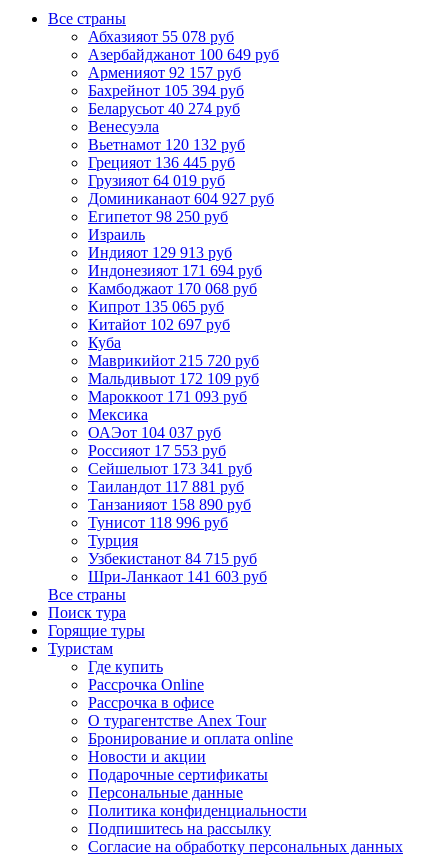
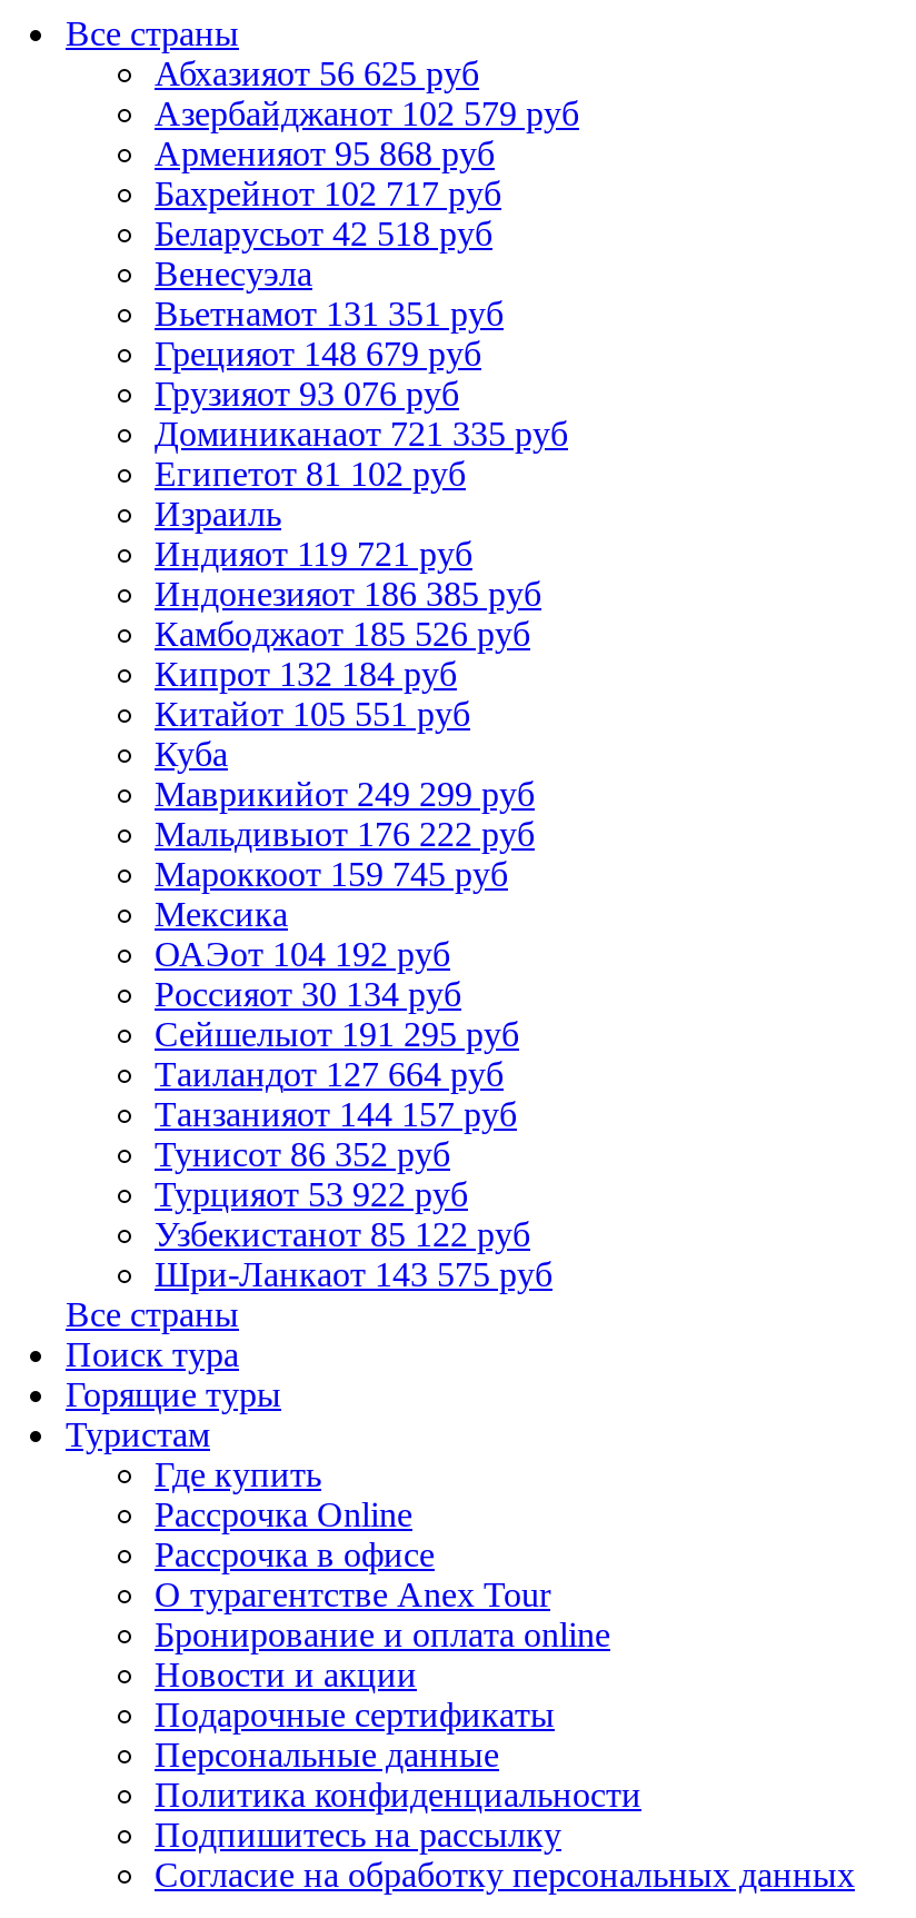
[88,28,234,45] Абхазияот 55 078 руб -> [155,54,479,92] Абхазияот 56 625 руб
[88,46,279,63] Азербайджанот 100 649 руб -> [155,95,579,132] Азербайджанот 102 579 руб
[88,64,241,81] Арменияот 92 157 руб -> [155,135,495,172] Арменияот 95 868 руб
[88,82,244,99] Бахрейнот 105 394 руб -> [155,175,501,212] Бахрейнот 102 717 руб
[88,100,240,117] Беларусьот 40 274 руб -> [155,215,492,252] Беларусьот 42 518 руб
[88,136,245,153] Вьетнамот 120 132 руб -> [155,295,504,332] Вьетнамот 131 351 руб
[88,154,235,171] Грецияот 136 445 руб -> [155,335,481,372] Грецияот 148 679 руб
[88,172,225,189] Грузияот 64 019 руб -> [155,375,459,413] Грузияот 93 076 руб
[88,190,274,207] Доминиканаот 604 927 руб -> [155,415,568,453] Доминиканаот 721 335 руб
[88,208,228,225] Египетот 98 250 руб -> [155,455,466,493] Египетот 81 102 руб
[88,244,232,261] Индияот 129 913 руб -> [155,535,472,573] Индияот 119 721 руб
[88,262,262,279] Индонезияот 171 694 руб -> [155,575,541,613] Индонезияот 186 385 руб
[88,280,257,297] Камбоджаот 170 068 руб -> [155,615,530,653] Камбоджаот 185 526 руб
[88,298,224,315] Кипрот 135 065 руб -> [155,655,457,693] Кипрот 132 184 руб
[88,316,230,333] Китайот 102 697 руб -> [155,695,470,733] Китайот 105 551 руб
[88,352,259,369] Маврикийот 215 720 руб -> [155,775,535,813] Маврикийот 249 299 руб
[88,370,259,387] Мальдивыот 172 109 руб -> [155,815,535,853] Мальдивыот 176 222 руб
[88,388,247,405] Мароккоот 171 093 руб -> [155,855,508,893] Мароккоот 159 745 руб
[88,424,267,585] ОАЭот 104 037 руб | Россияот 17 553 руб | Сейшелыот 173 341 руб | Таиландот 117 881 руб | Танзанияот 158 890 руб | Тунисот 118 996 руб | Турция | Узбекистанот 84 715 руб | Шри-Ланкаот 141 603 руб -> [155,935,552,1293] ОАЭот 104 192 руб | Россияот 30 134 руб | Сейшелыот 191 295 руб | Таиландот 127 664 руб | Танзанияот 144 157 руб | Тунисот 86 352 руб | Турцияот 53 922 руб | Узбекистанот 85 122 руб | Шри-Ланкаот 143 575 руб

